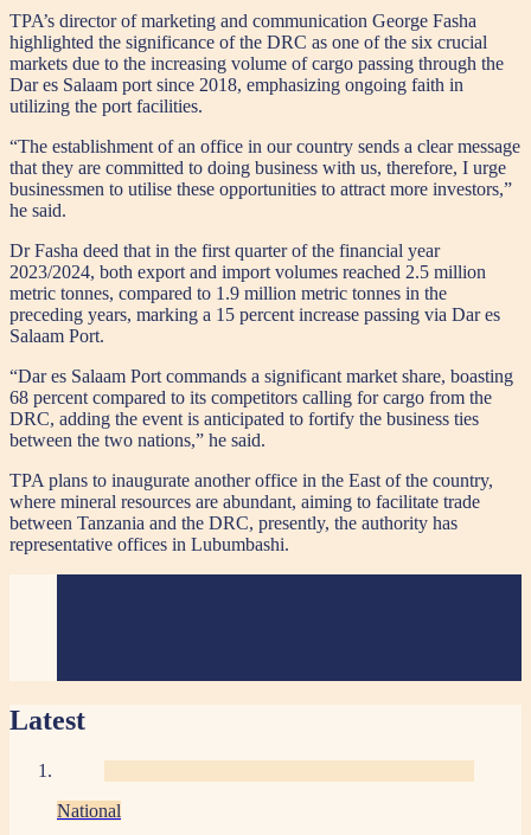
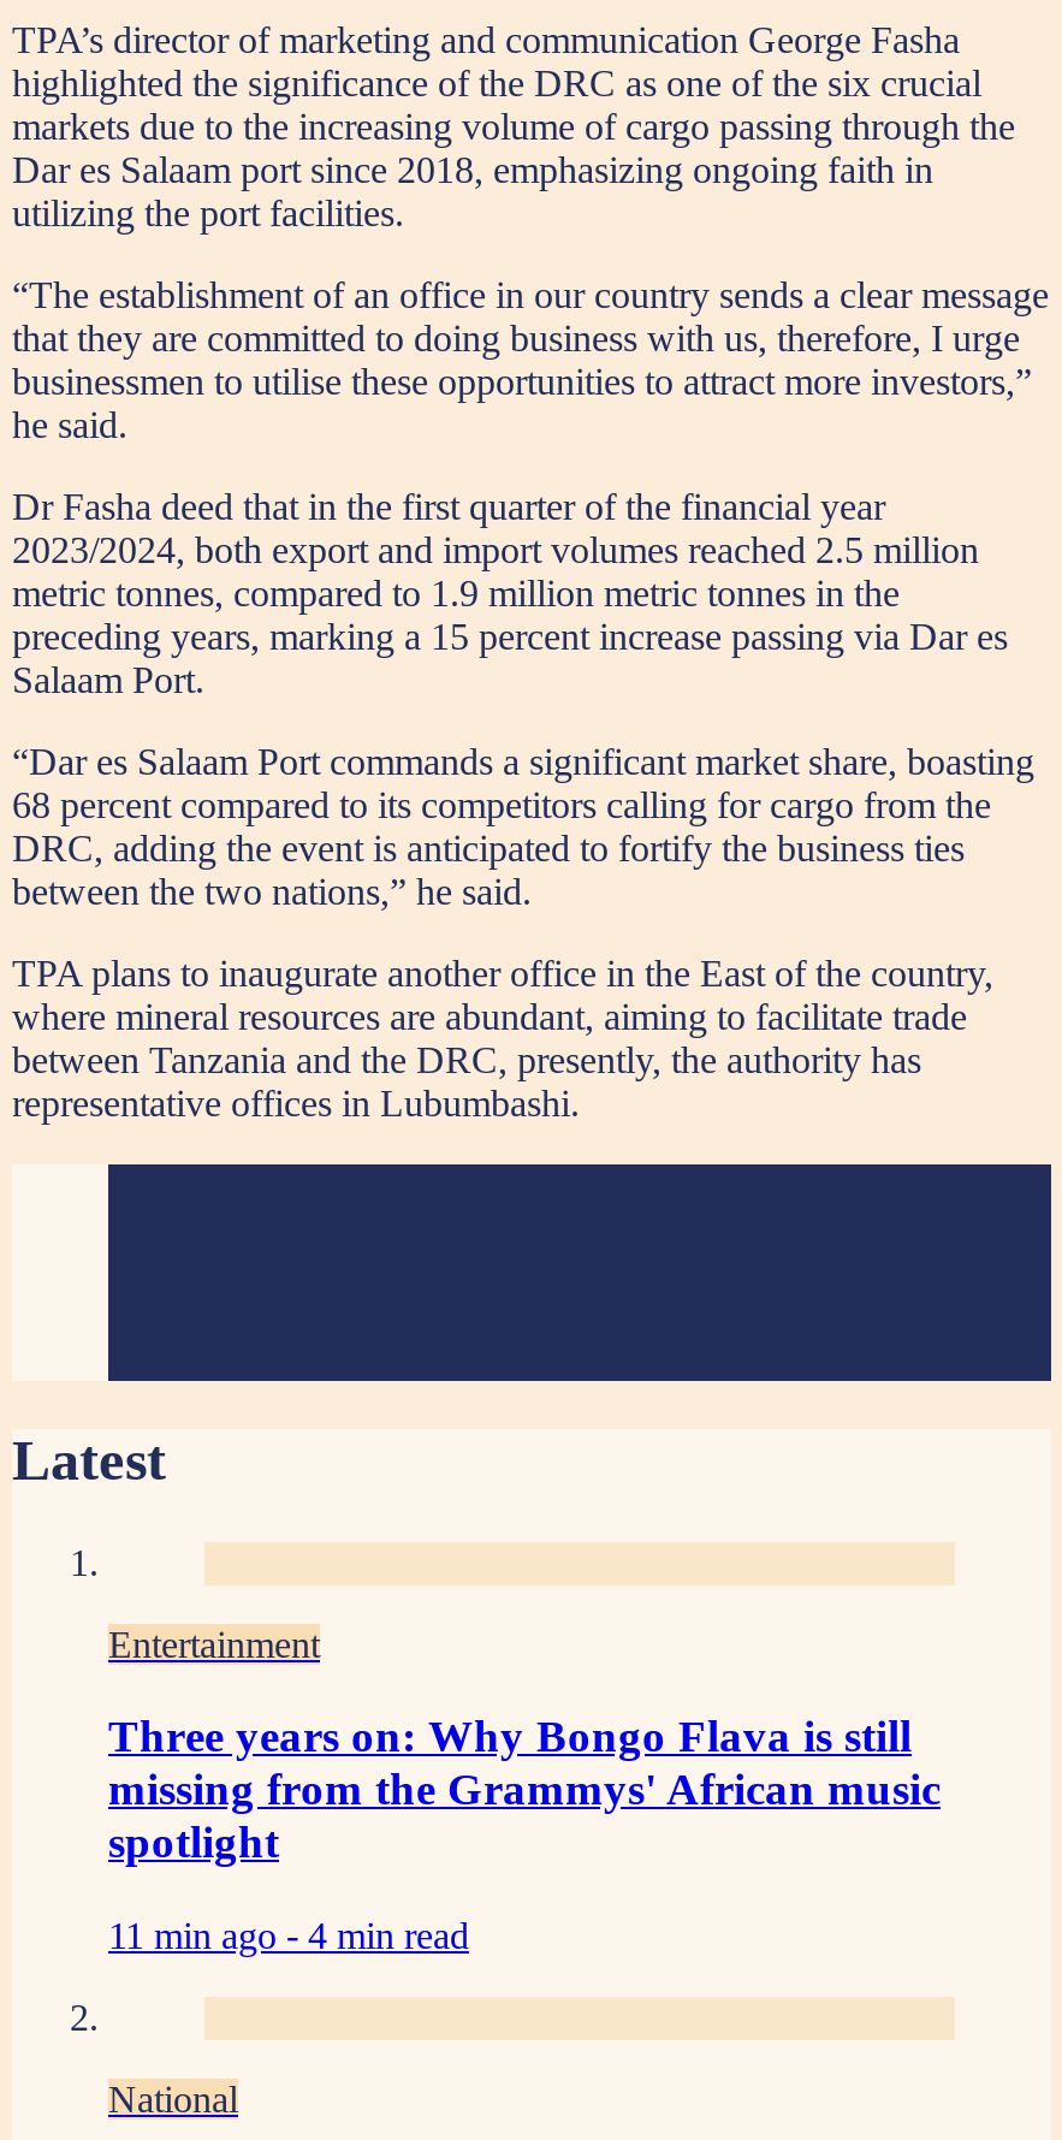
none -> [108,1623,941,1956] Entertainment | Three years on: Why Bongo Flava is still | missing from the Grammys' African music | spotlight | 11 min ago - 4 min read

